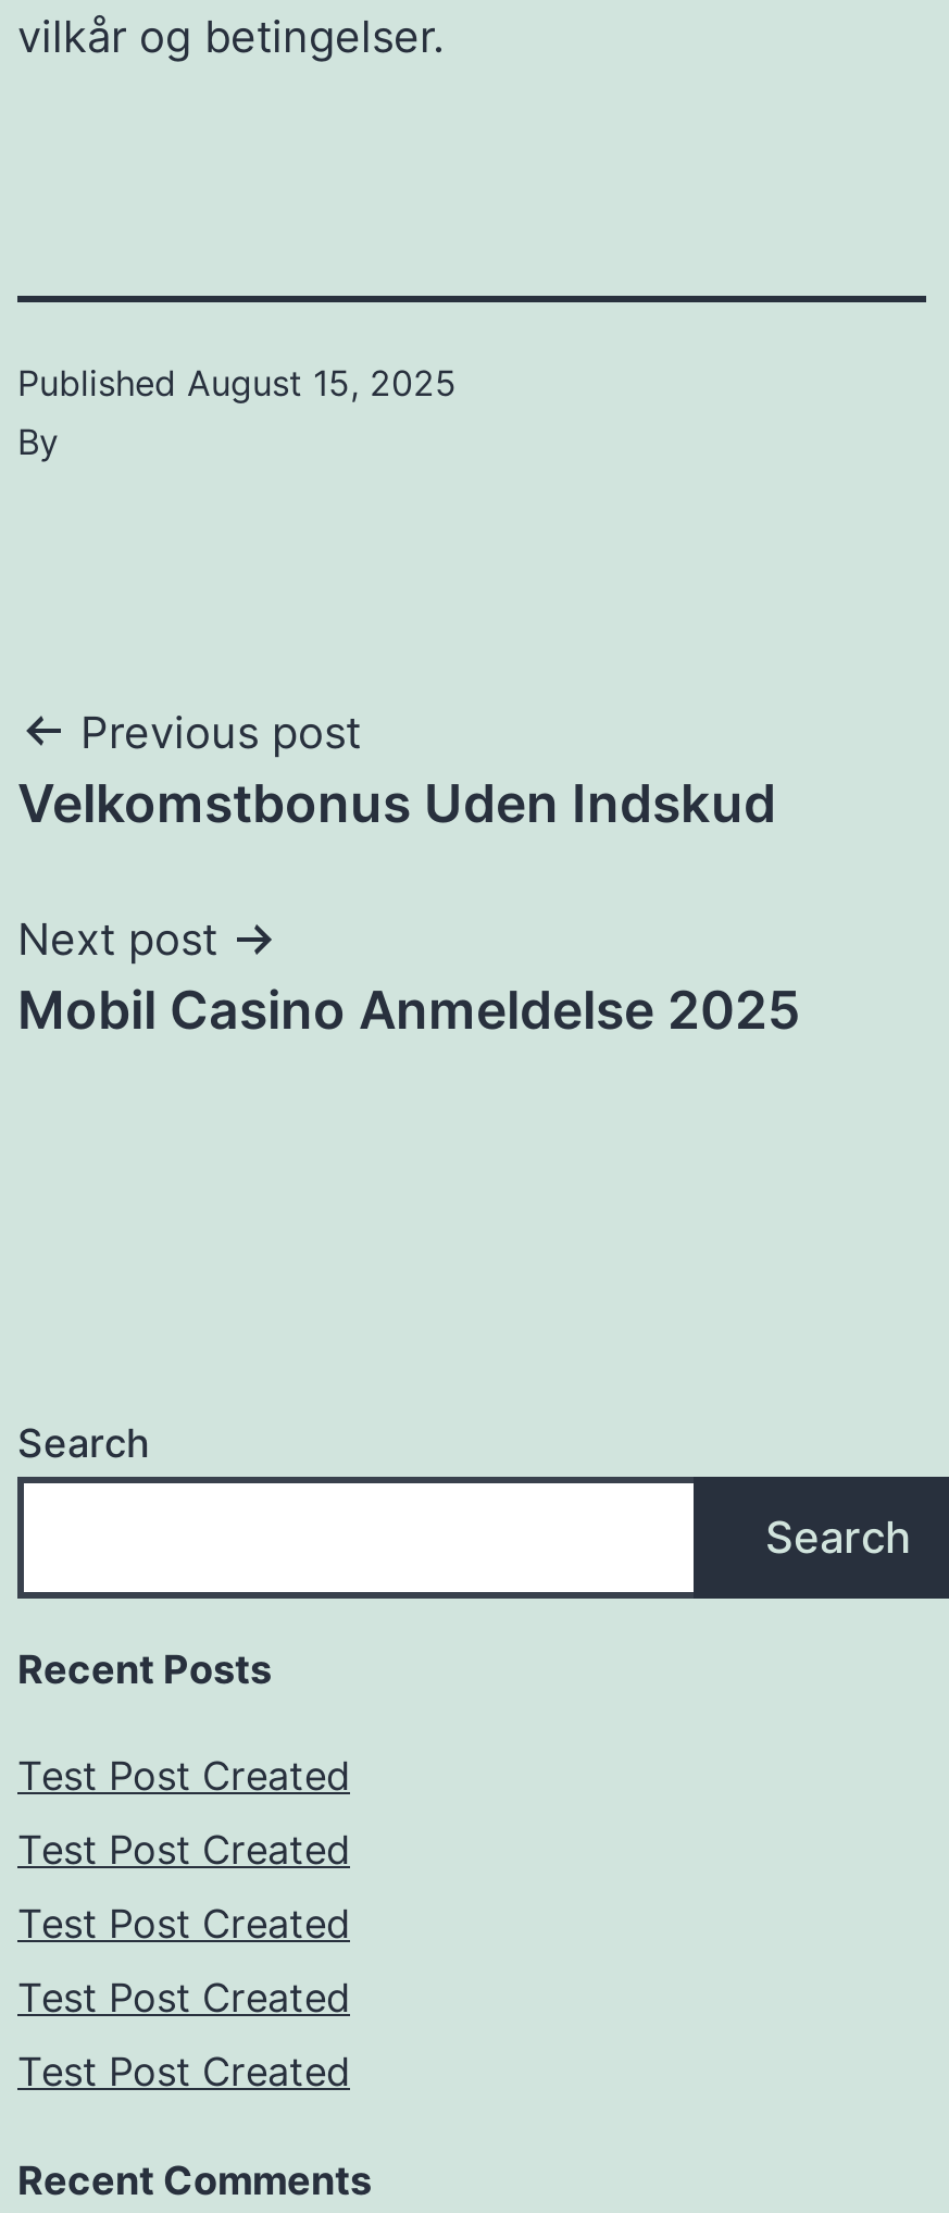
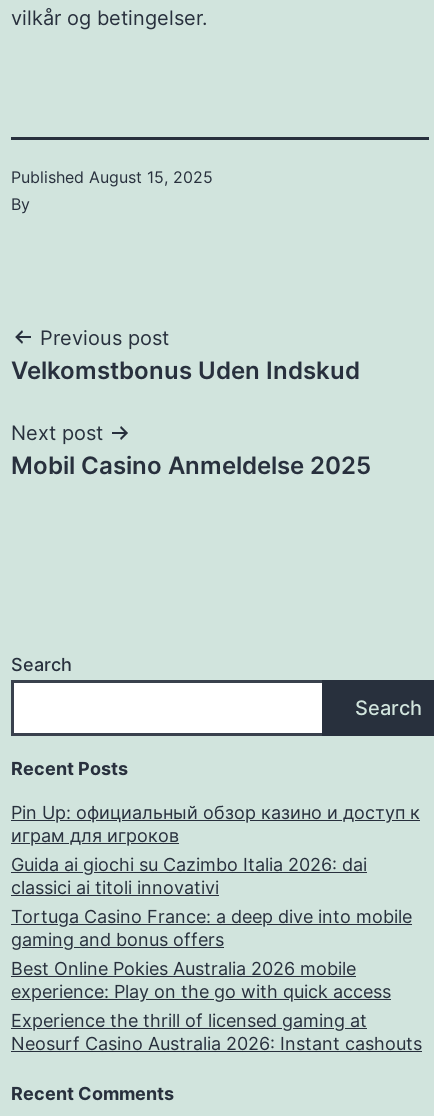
[17,1754,350,2095] Test Post Created | Test Post Created | Test Post Created | Test Post Created | Test Post Created -> [11,802,422,1054] Pin Up: официальный обзор казино и доступ к | играм для игроков | Guida ai giochi su Cazimbo Italia 2026: dai | classici ai titoli innovativi | Tortuga Casino France: a deep dive into mobile | gaming and bonus offers | Best Online Pokies Australia 2026 mobile | experience: Play on the go with quick access | Experience the thrill of licensed gaming at | Neosurf Casino Australia 2026: Instant cashouts

